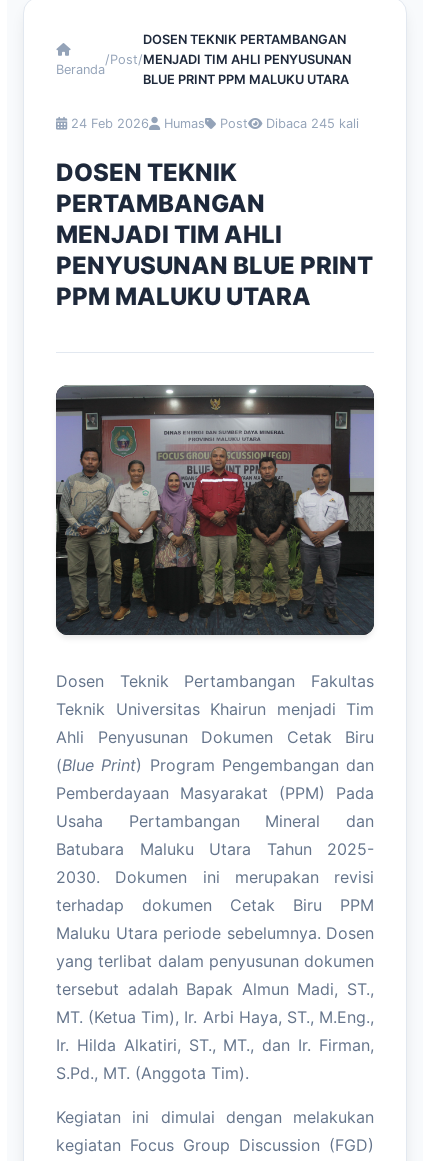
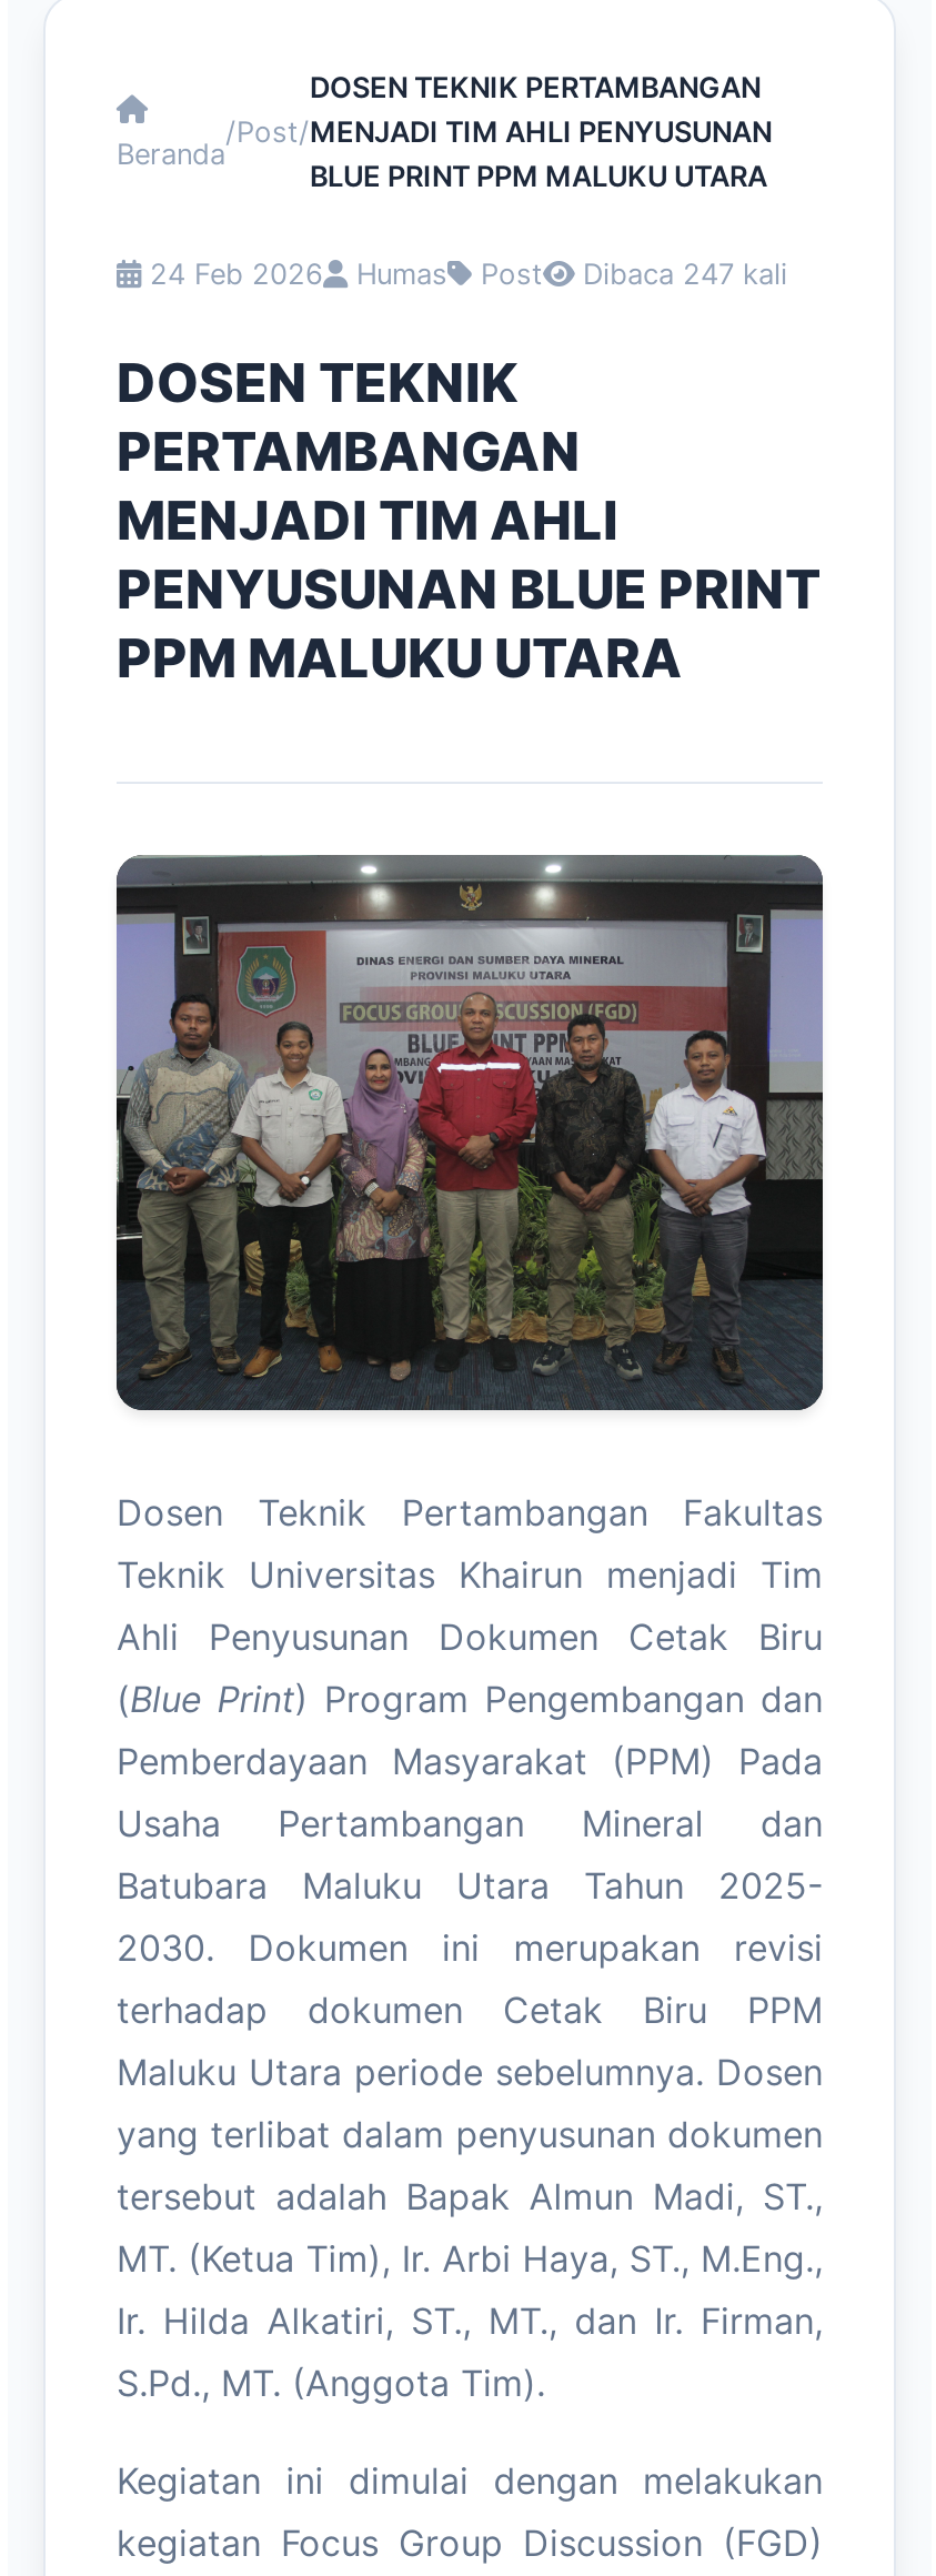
[71,116,359,131] 24 Feb 2026 Humas Post Dibaca 245 kali -> [150,258,787,291] 24 Feb 2026 Humas Post Dibaca 247 kali

